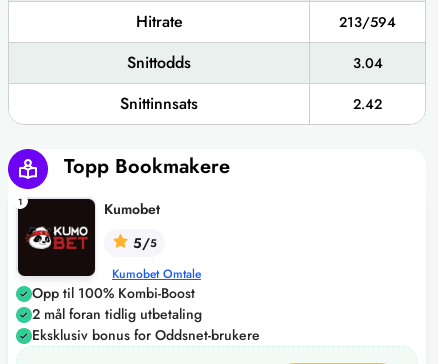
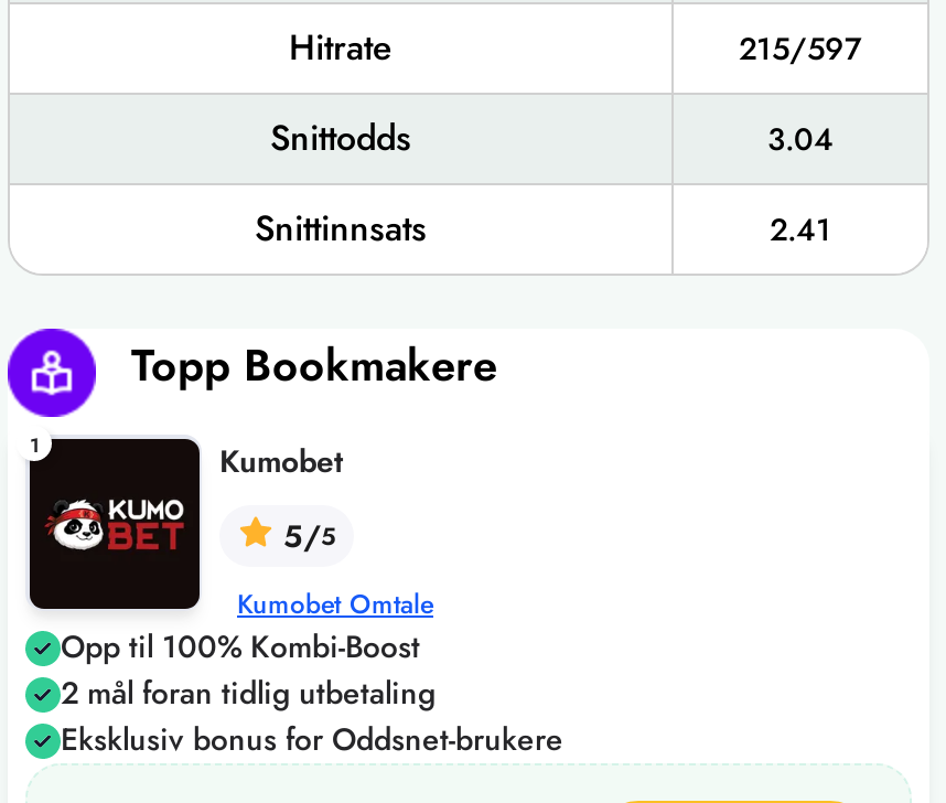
[339,12,396,32] 213/594 -> [739,26,862,71] 215/597
[353,94,382,114] 2.42 -> [770,207,831,251] 2.41

